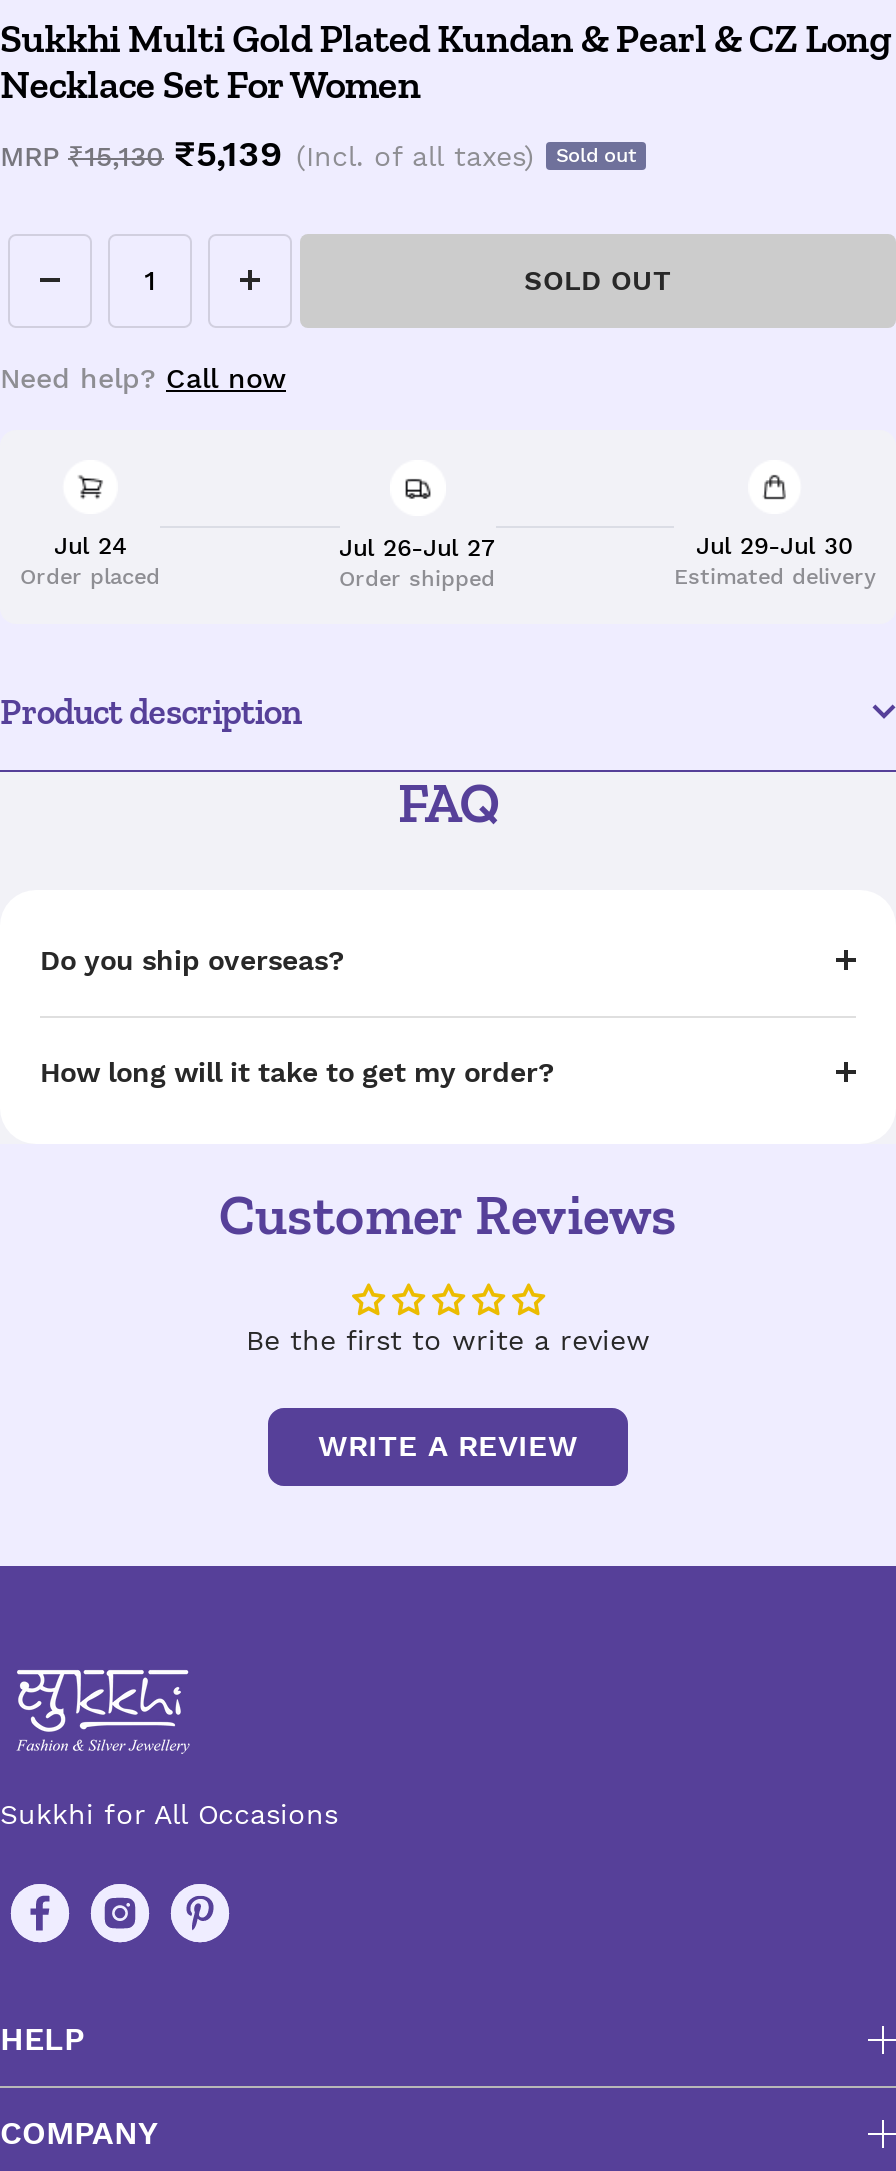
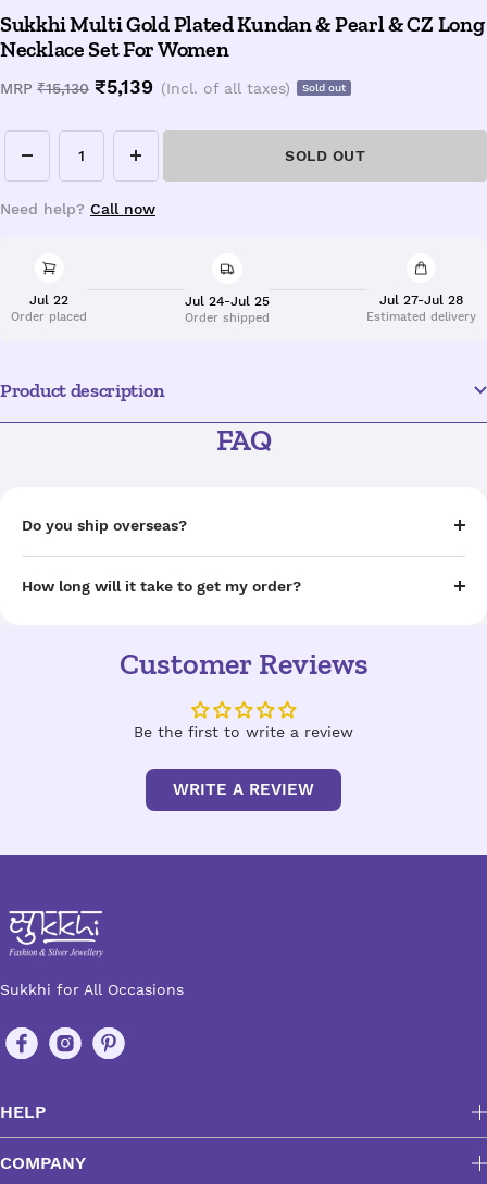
[54,531,126,559] Jul 24 -> [29,292,68,307] Jul 22
[339,533,495,561] Jul 26-Jul 27 -> [184,293,269,308] Jul 24-Jul 25
[696,531,854,559] Jul 29-Jul 30 -> [379,292,463,307] Jul 27-Jul 28

